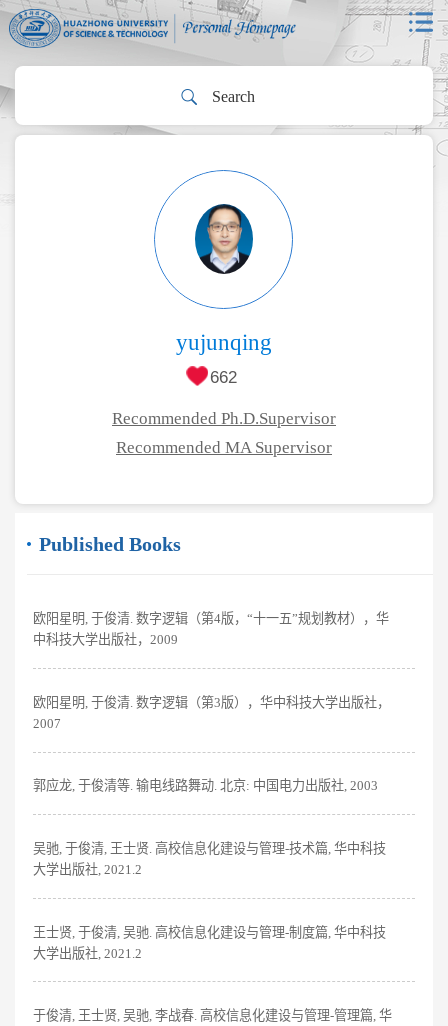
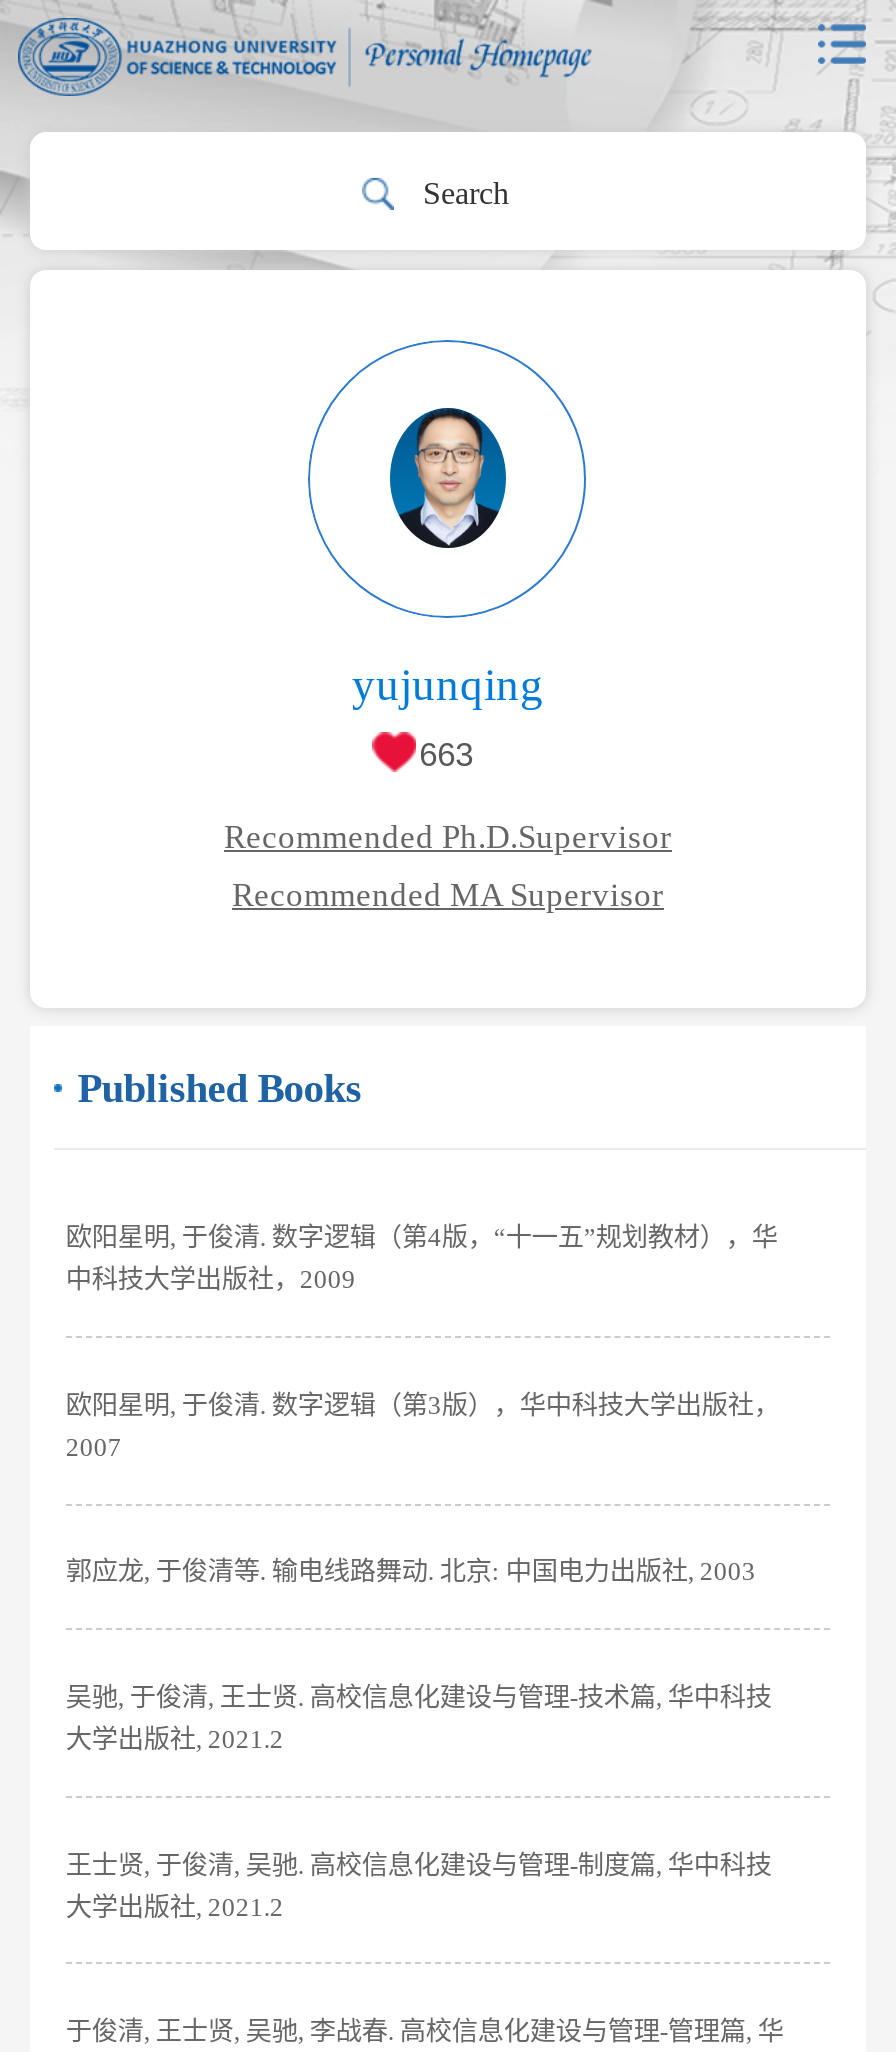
[210,368,237,387] 662 -> [419,736,473,774] 663

